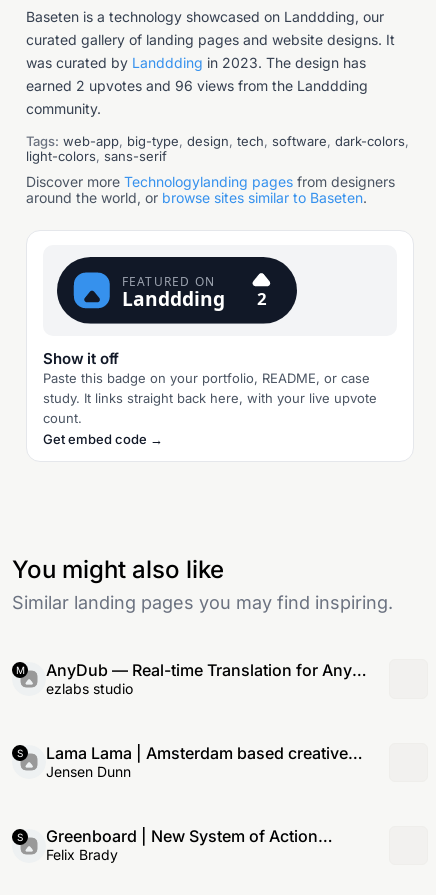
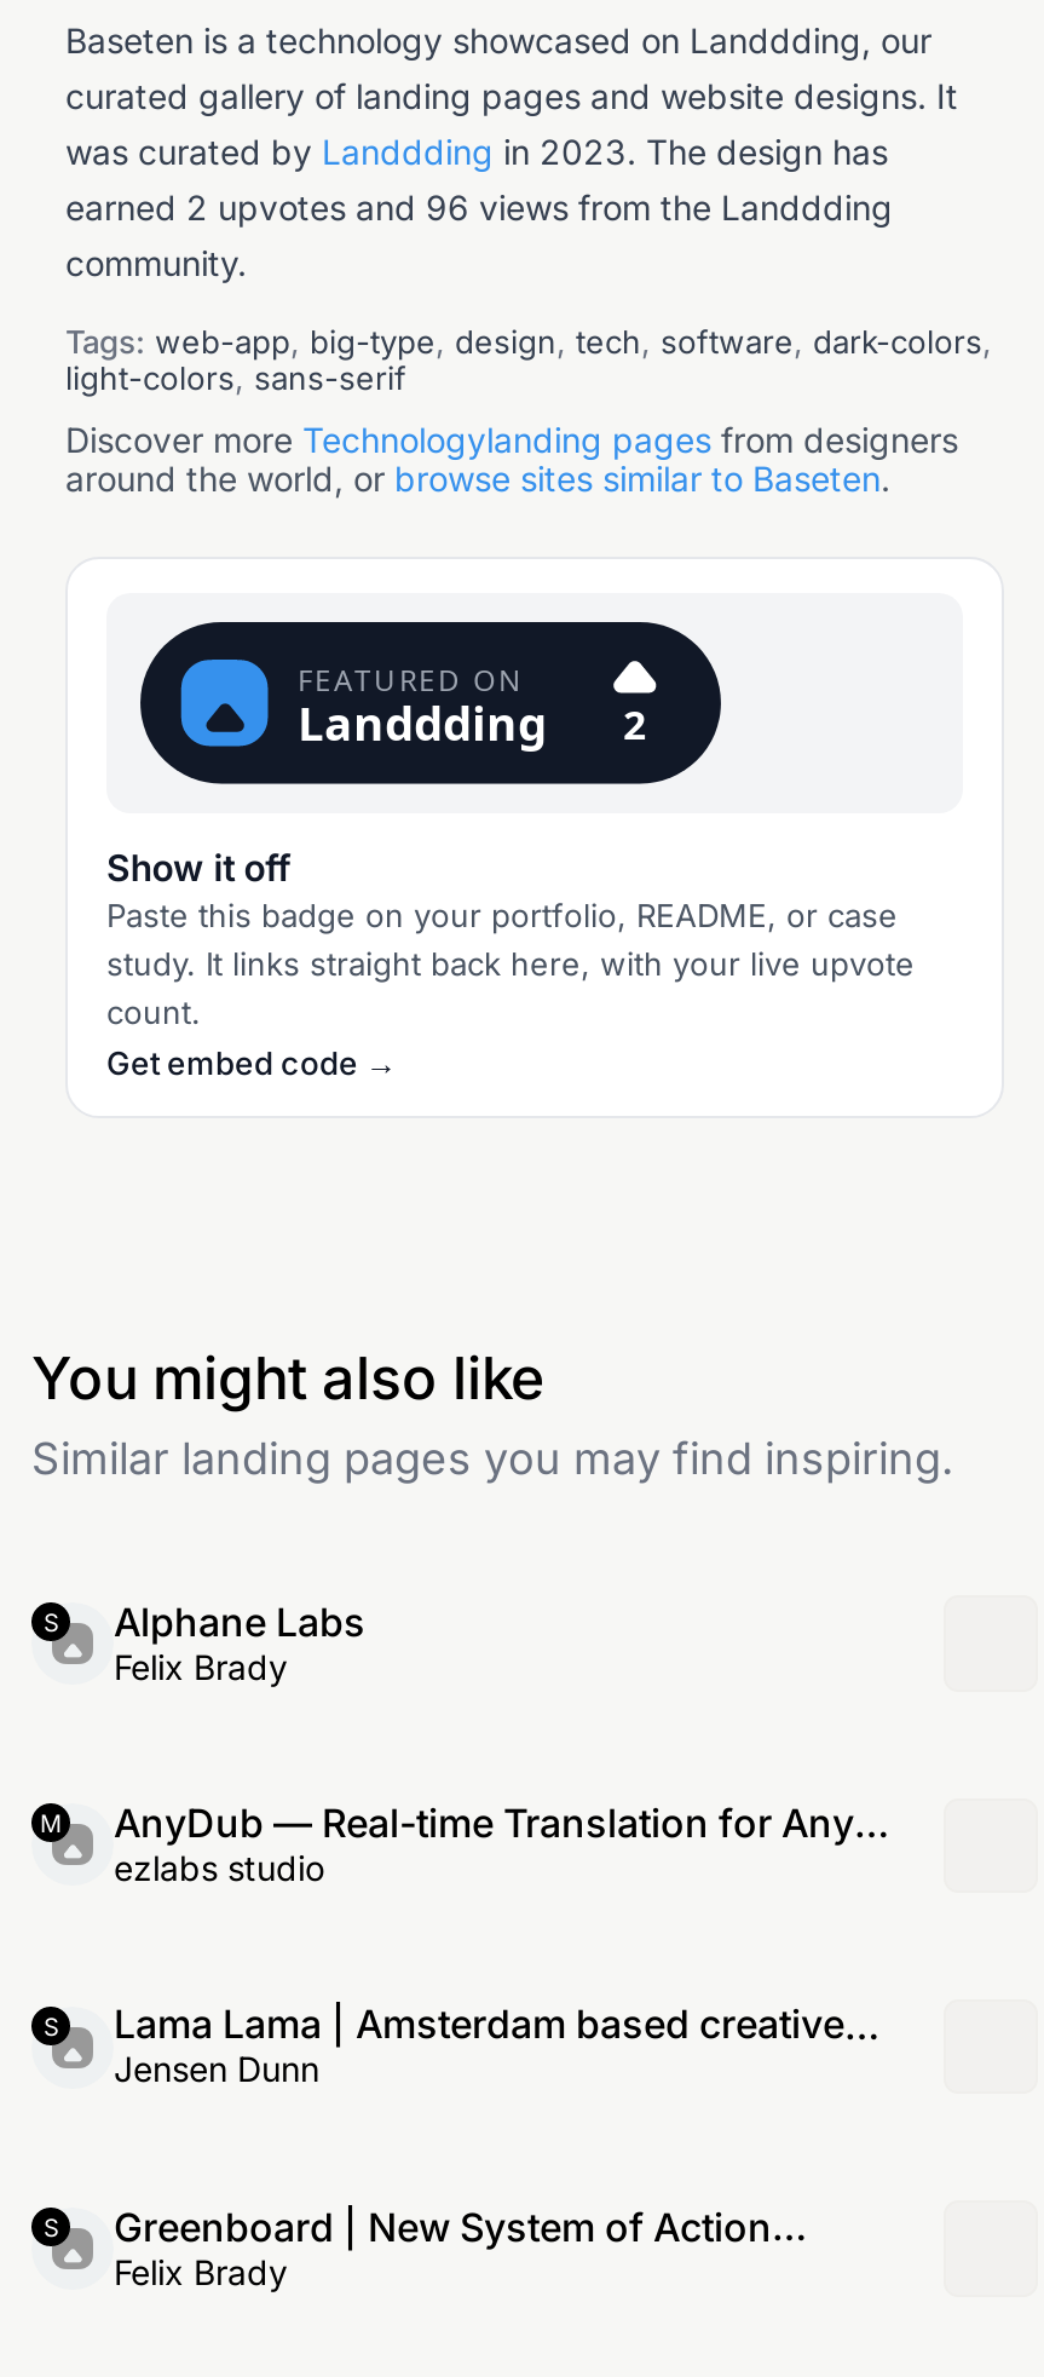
none -> [44,1596,365,1686] S | Alphane Labs | Felix Brady

